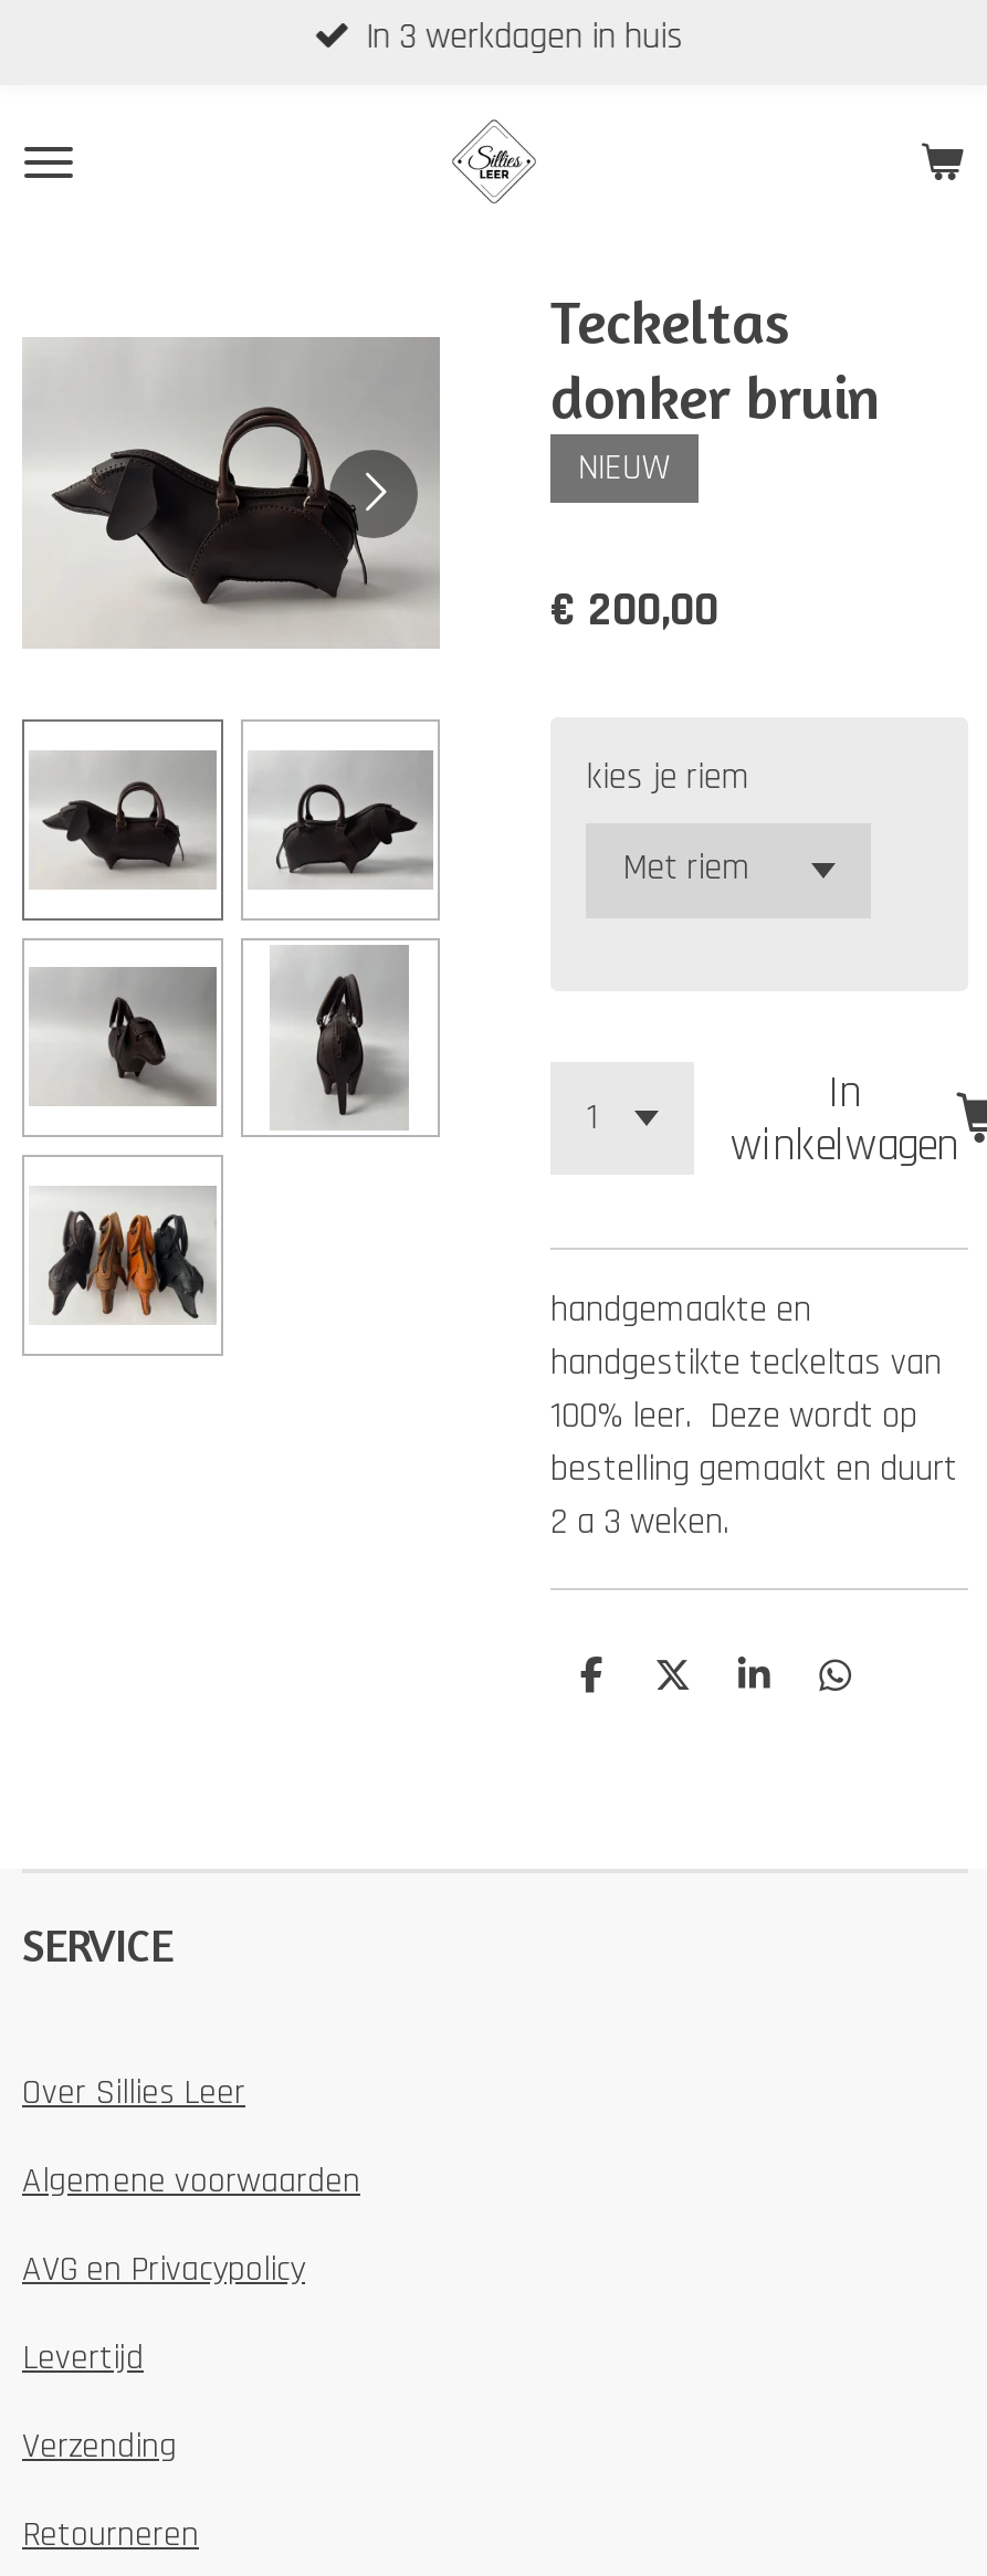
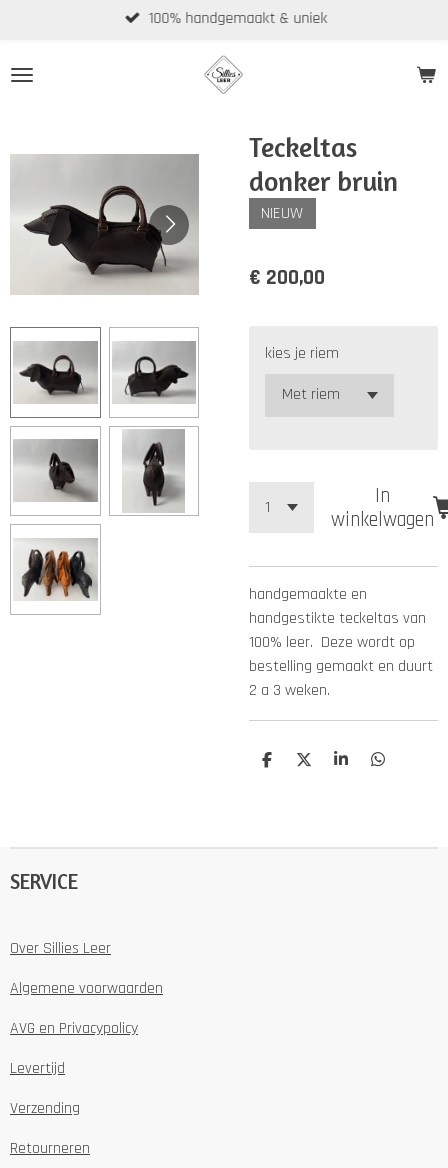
[366,15,684,62] In 3 werkdagen in huis -> [148,8,327,29] 100% handgemaakt & uniek

